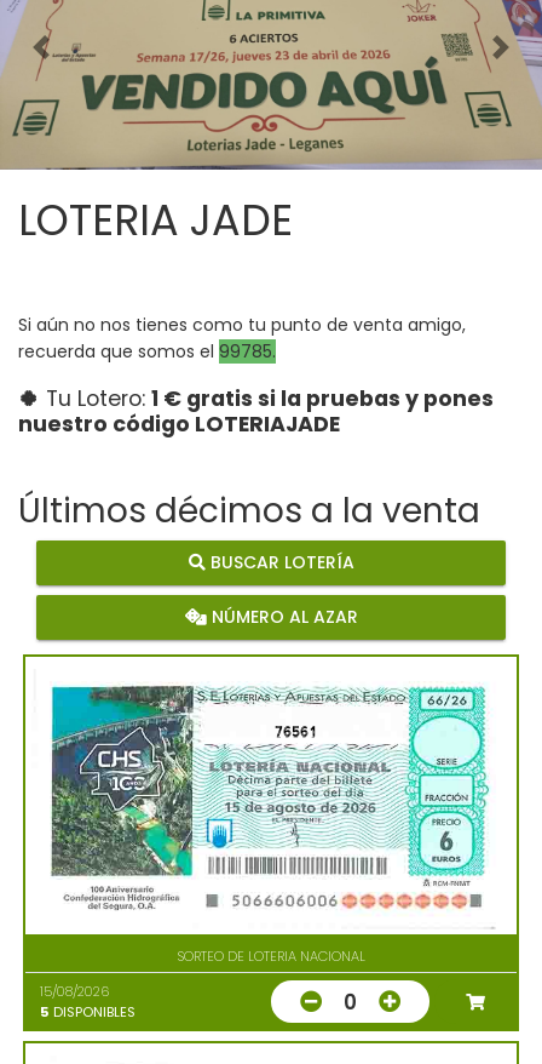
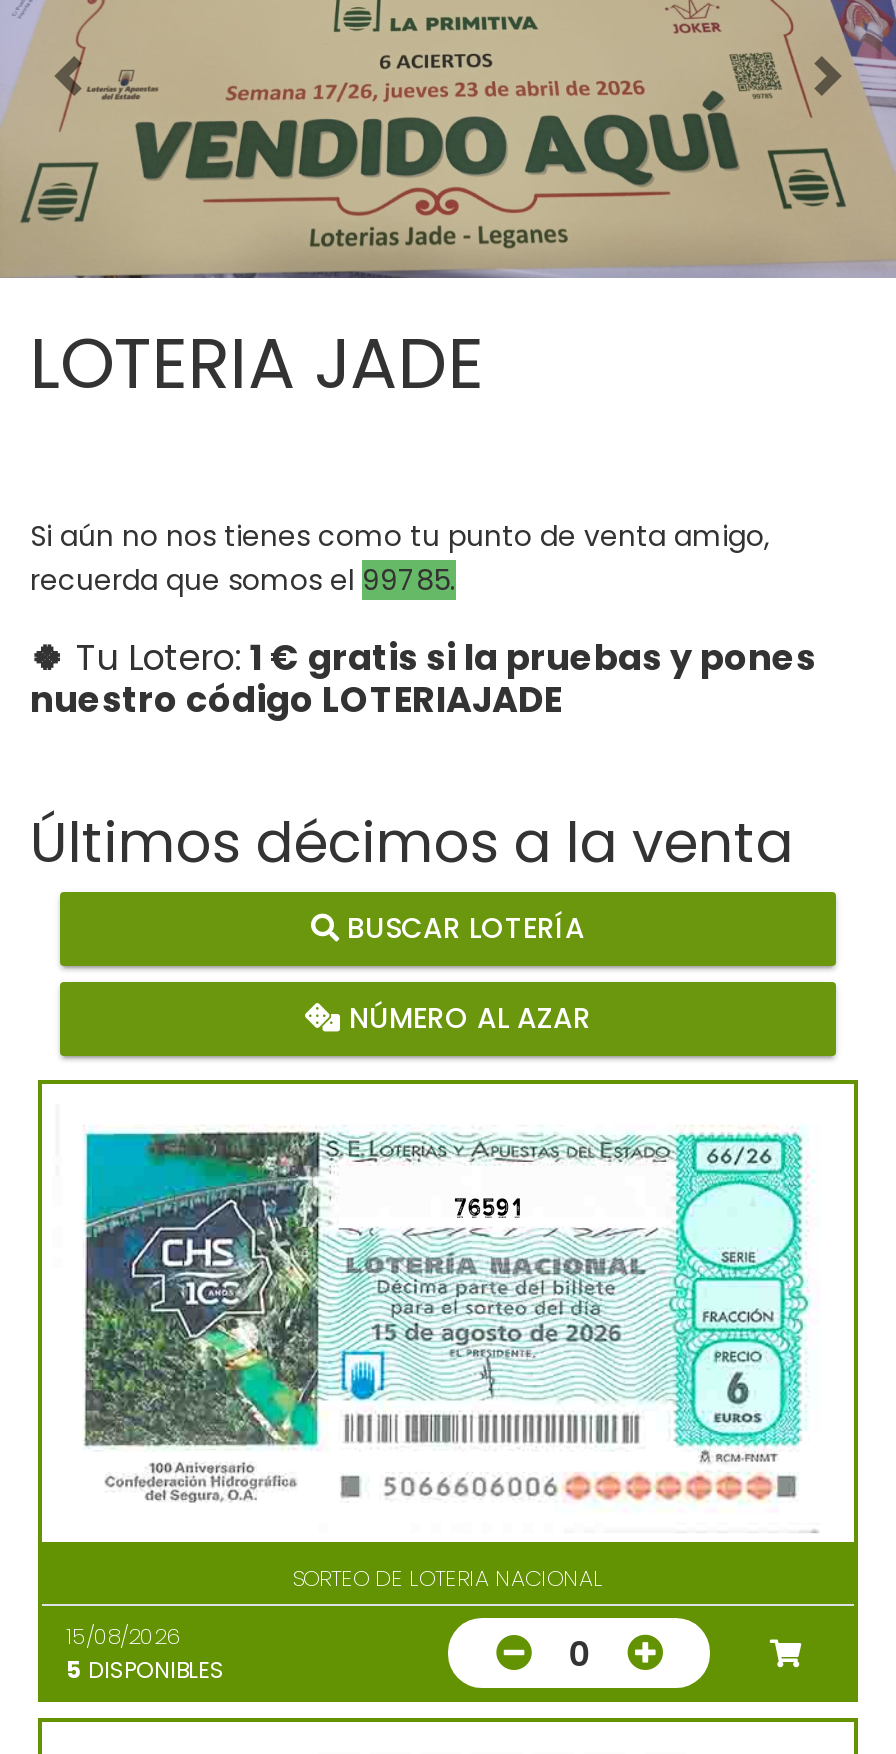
[274,722,317,741] 76561 -> [454,1191,524,1223] 76591

